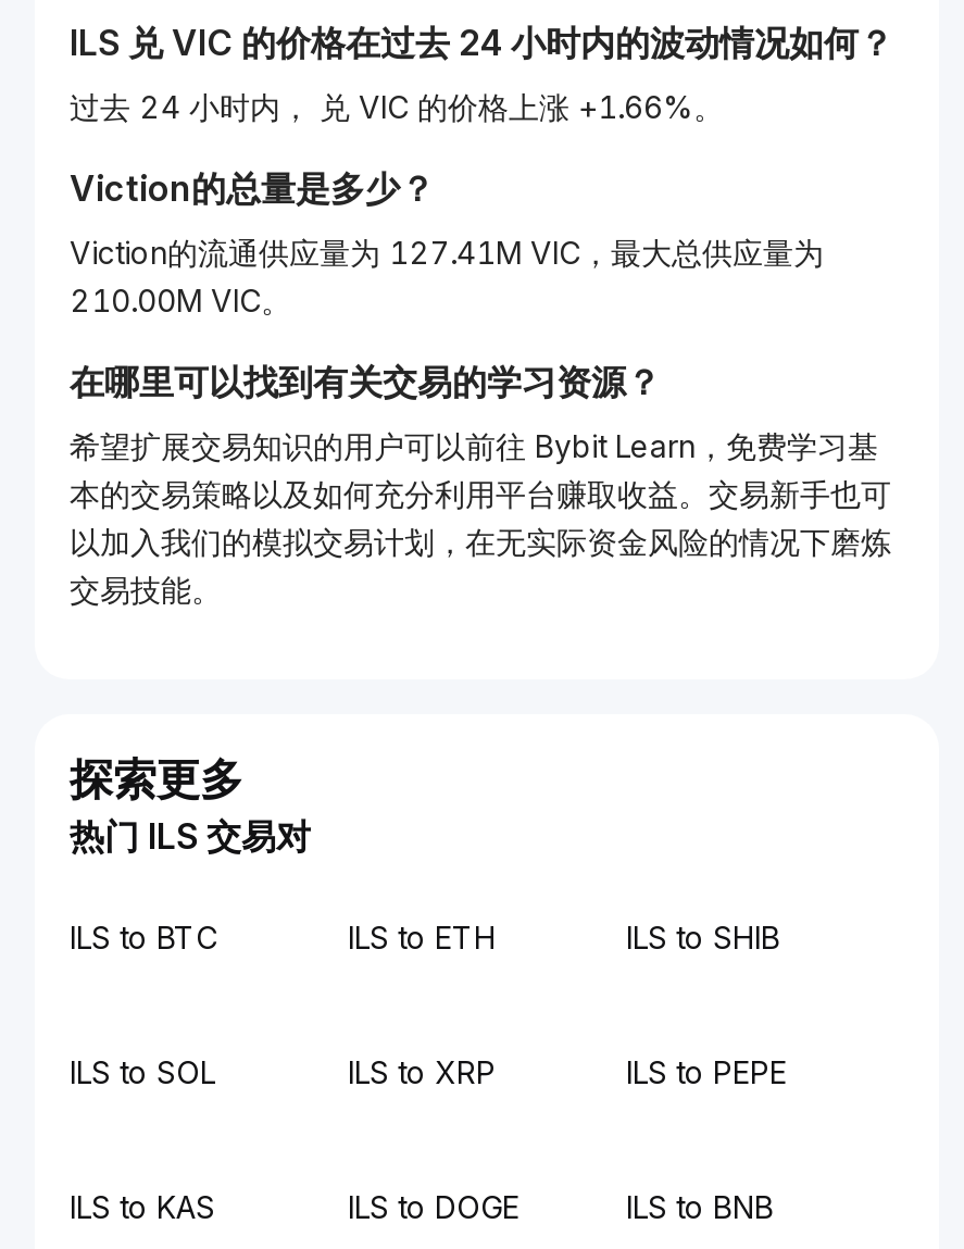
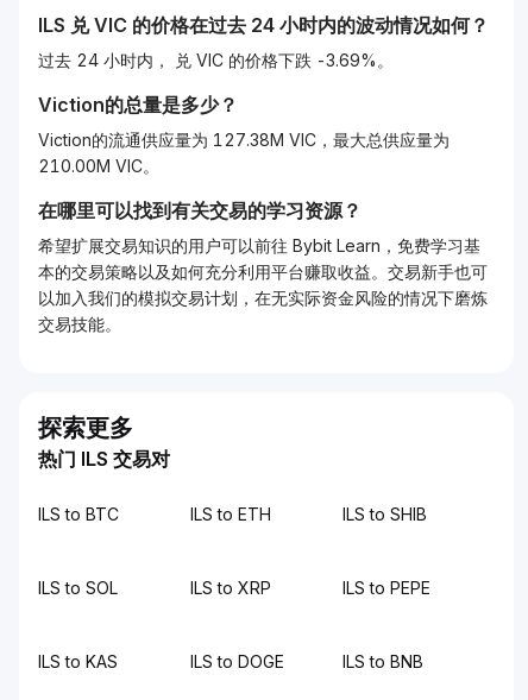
[70,88,724,125] 过去 24 小时内， 兑 VIC 的价格上涨 +1.66%。 -> [38,50,394,70] 过去 24 小时内， 兑 VIC 的价格下跌 -3.69%。
[70,234,824,271] Viction的流通供应量为 127.41M VIC，最大总供应量为 -> [38,130,450,150] Viction的流通供应量为 127.38M VIC，最大总供应量为

